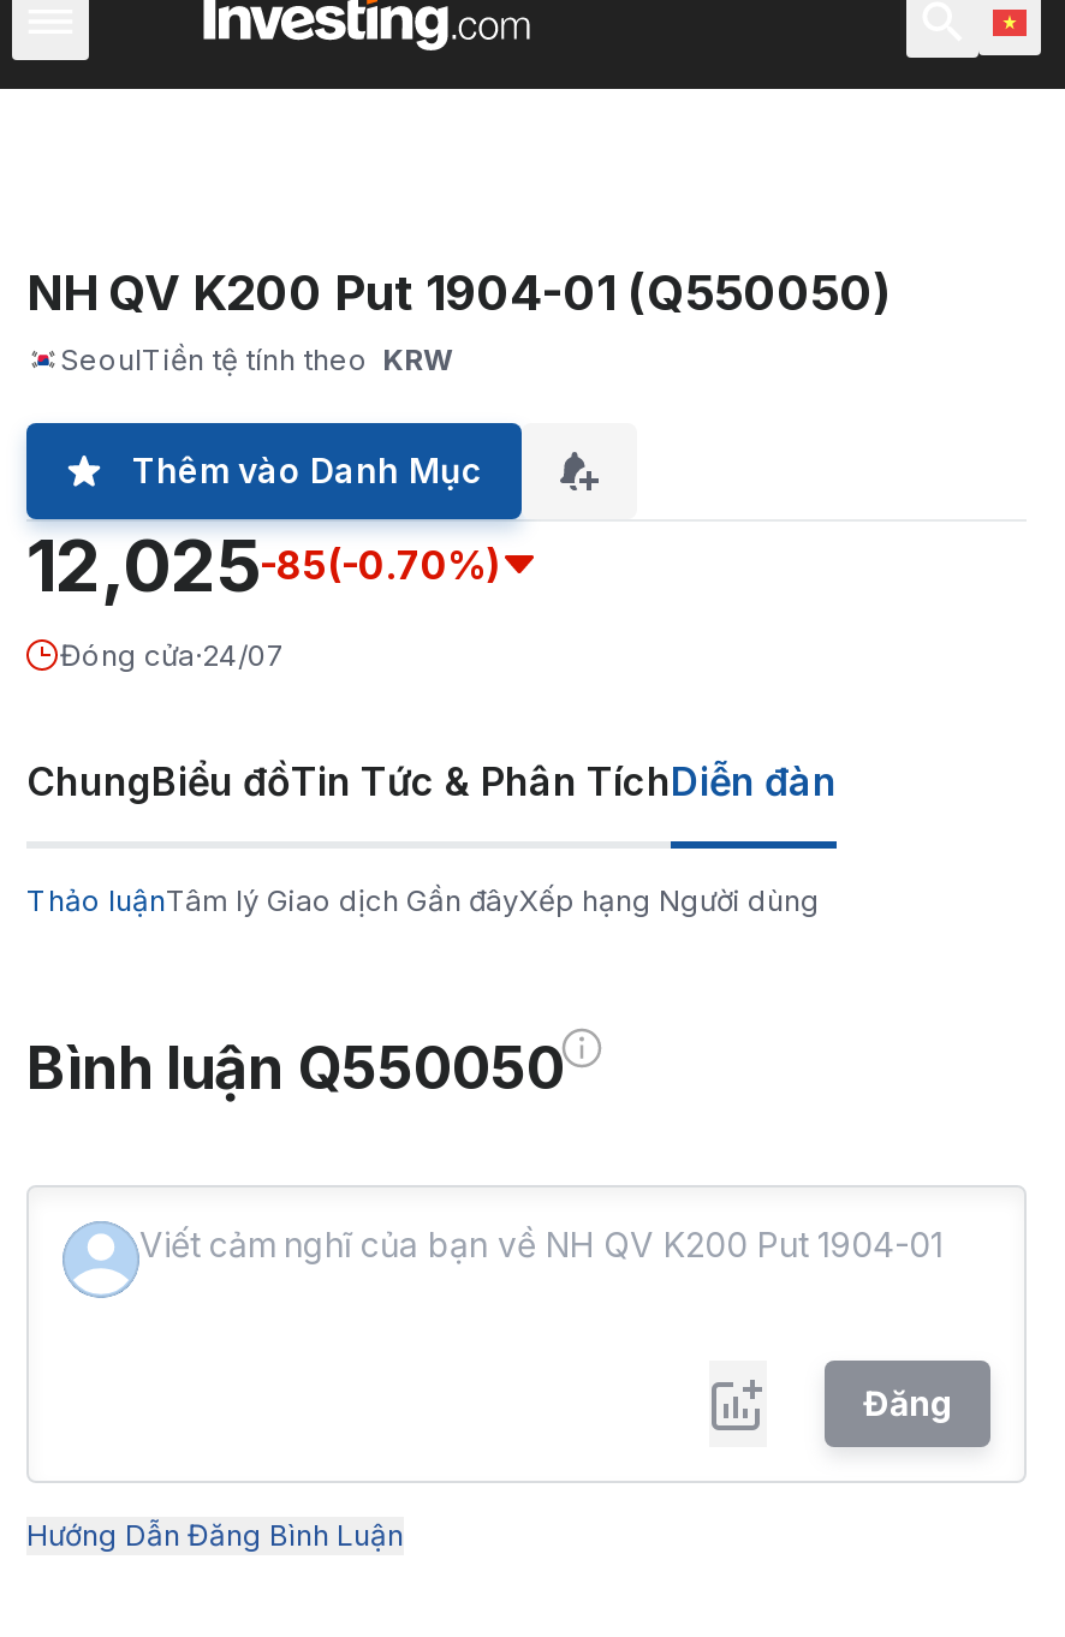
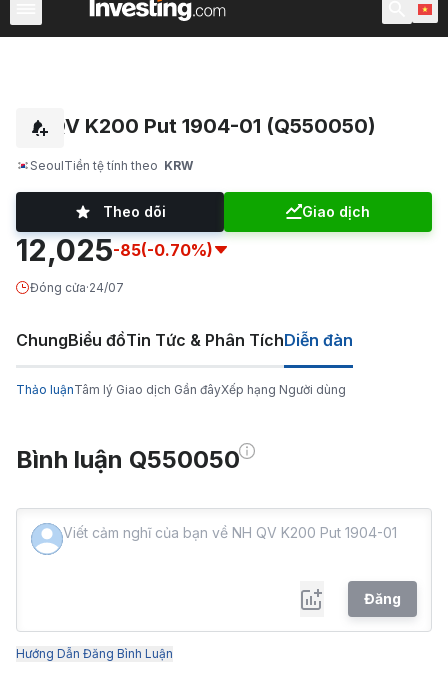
[132,449,483,490] Thêm vào Danh Mục -> [102,203,370,220] Theo dõi | Giao dịch

